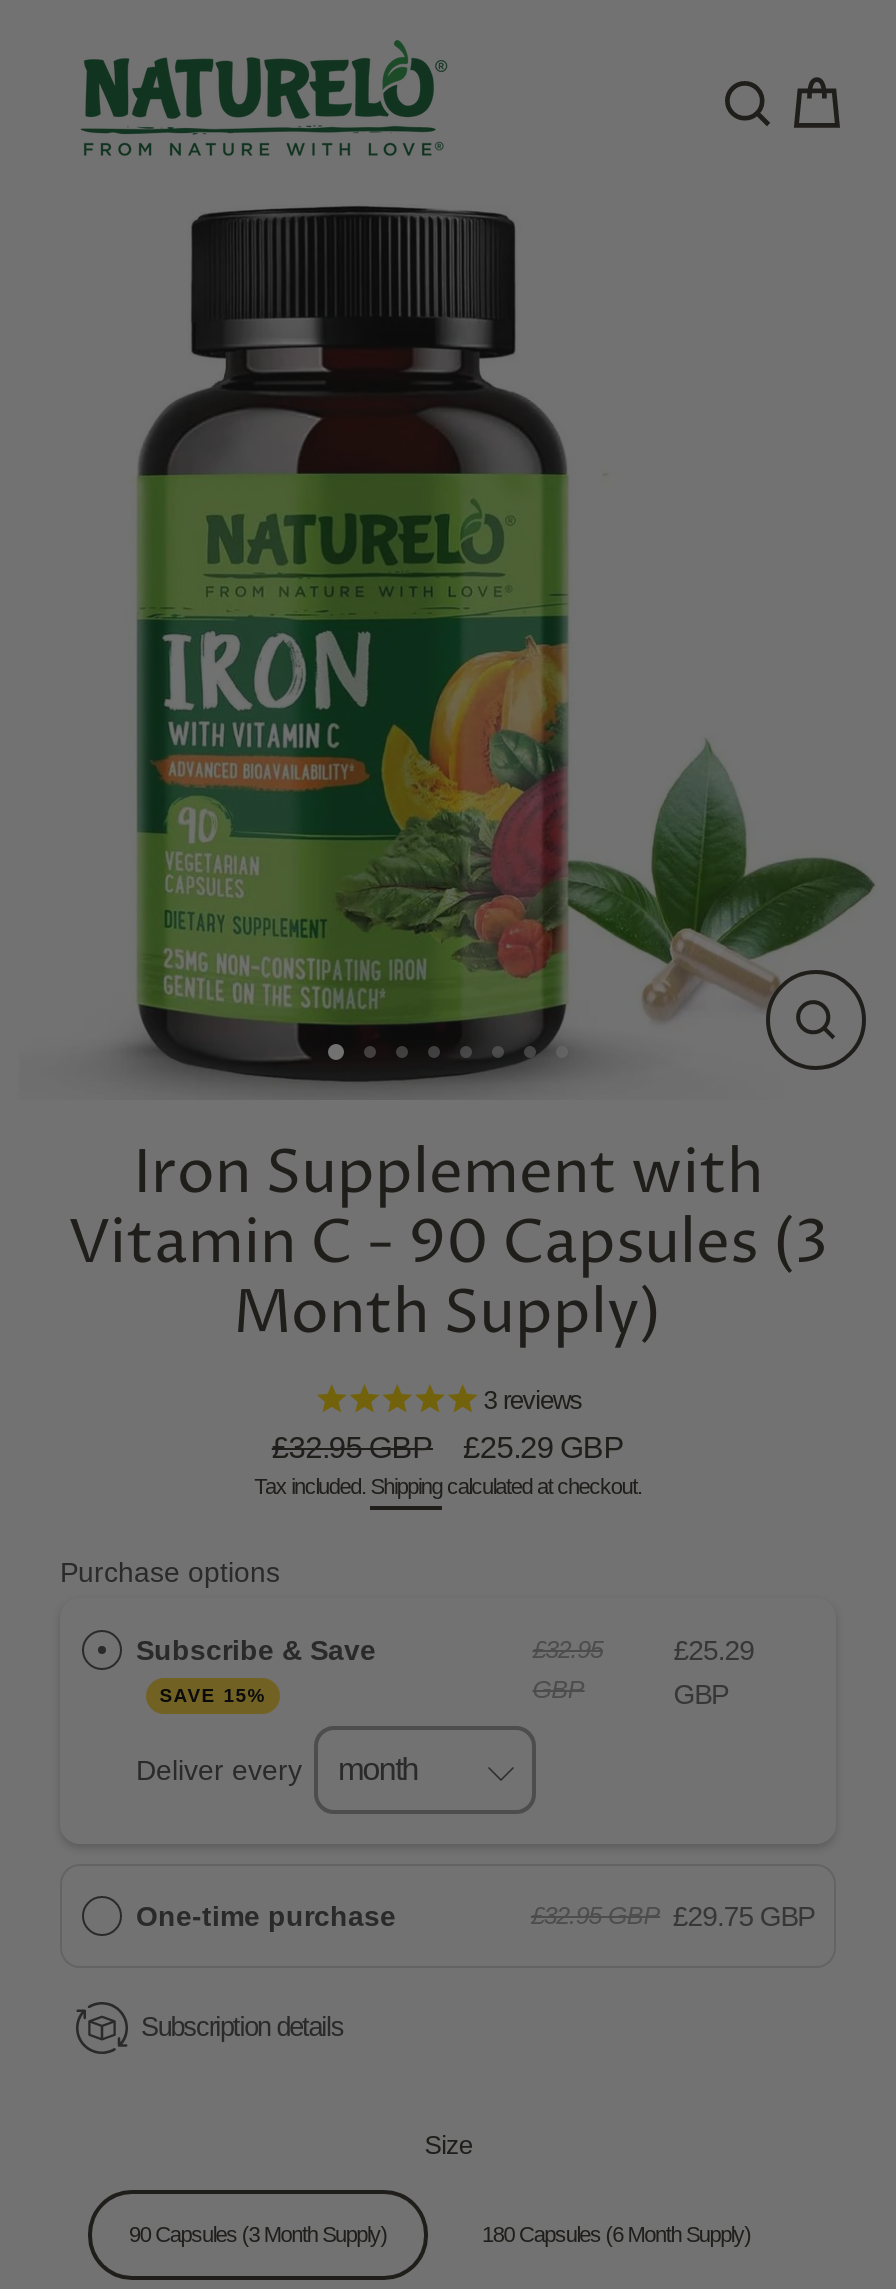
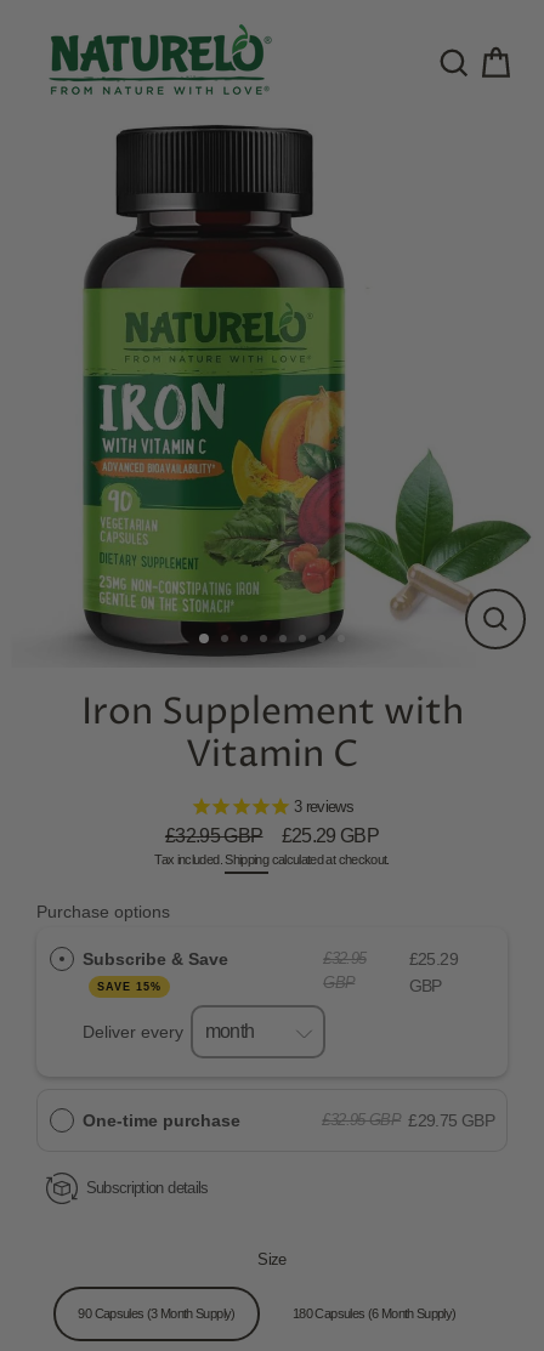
[68,1203,828,1355] Vitamin C - 90 Capsules (3 | Month Supply) -> [186,730,358,780] Vitamin C

